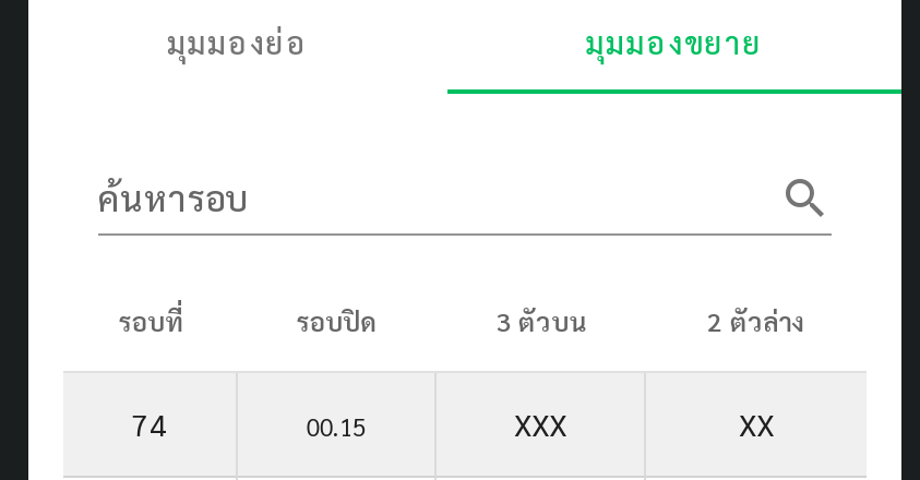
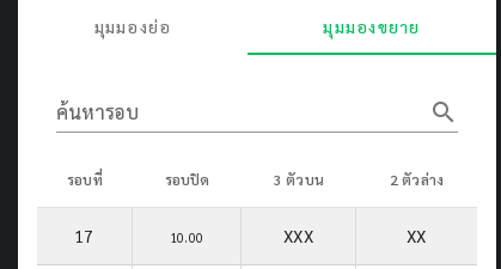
[132,403,167,442] 74 -> [75,225,94,246] 17
[306,410,366,442] 00.15 -> [170,228,203,246] 10.00

